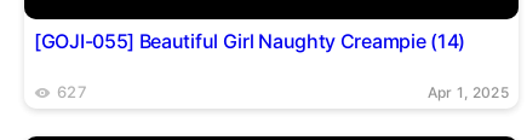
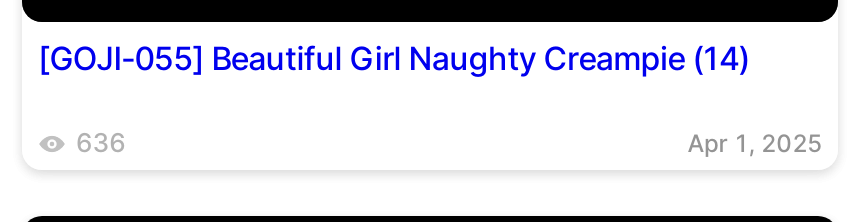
[57,82,87,101] 627 -> [76,126,126,158] 636

